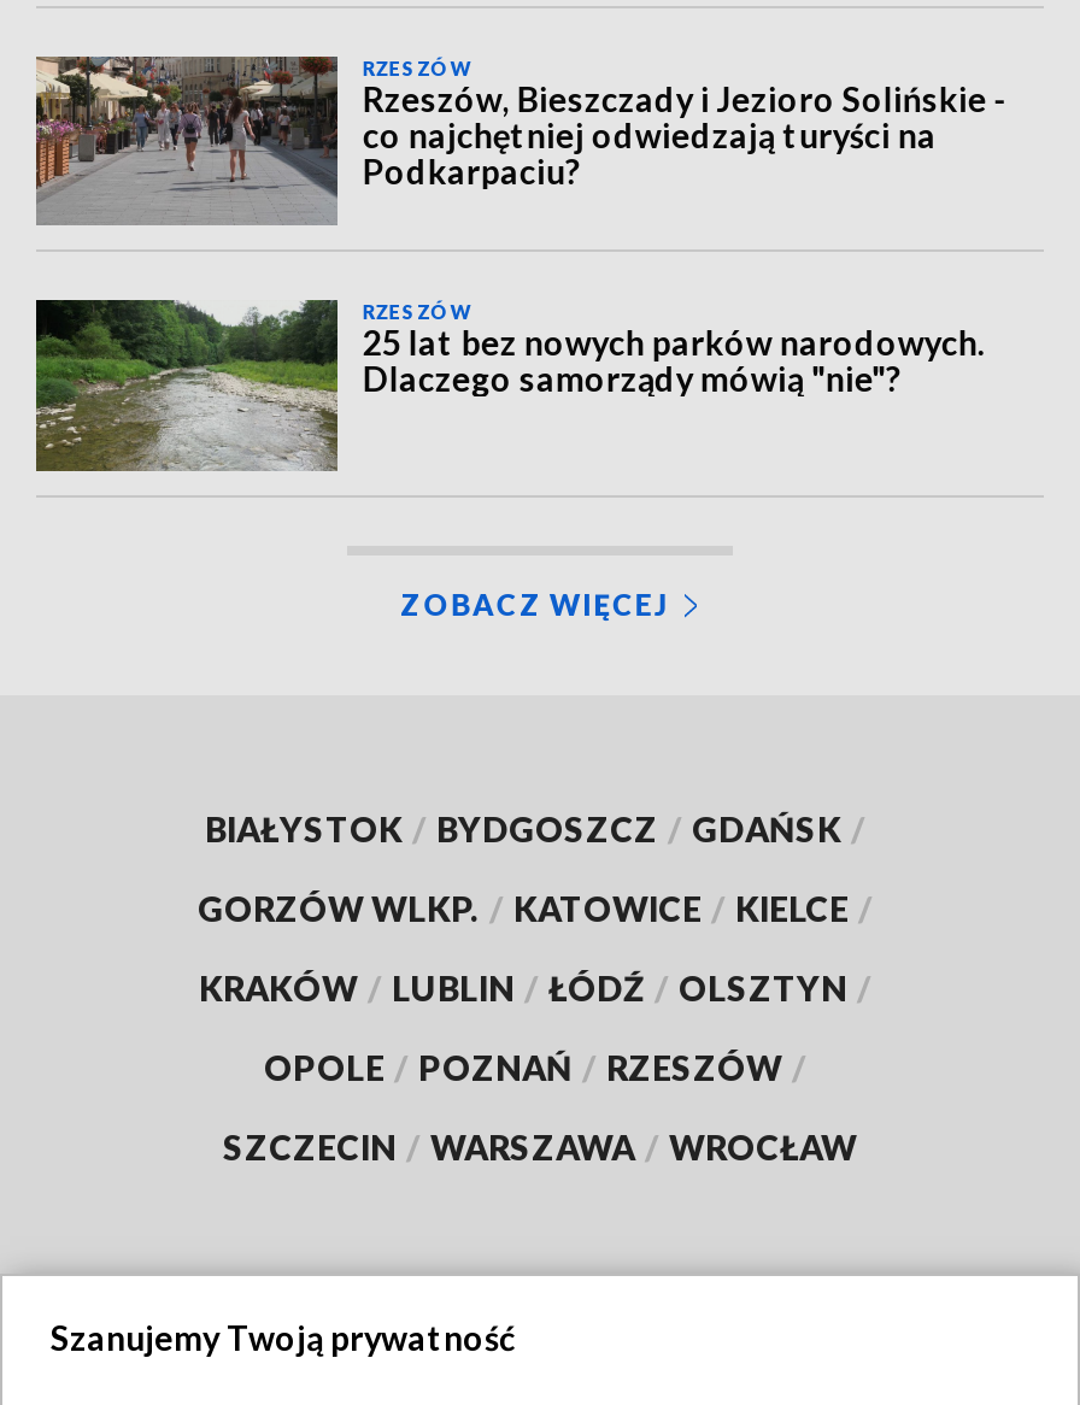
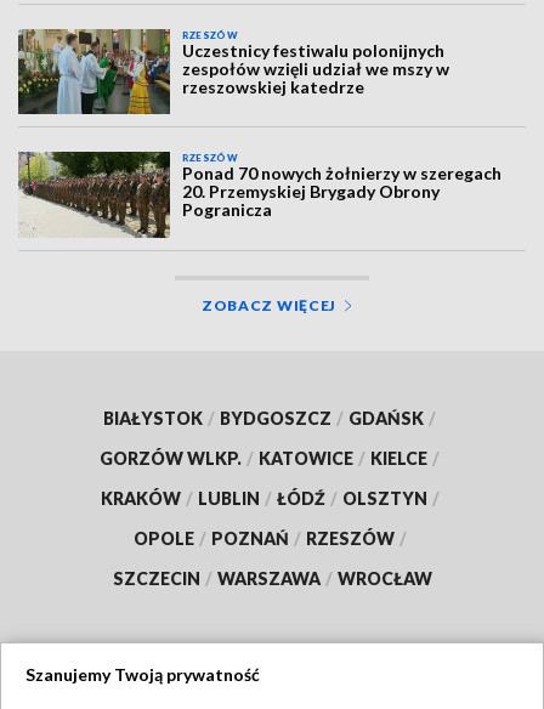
[34,54,1009,225] [image] | Rzeszów, Bieszczady i Jezioro Solińskie - | co najchętniej odwiedzają turyści na | Podkarpaciu? -> [17,29,450,115] [image] | Uczestnicy festiwalu polonijnych | zespołów wzięli udział we mszy w | rzeszowskiej katedrze
[34,298,985,474] [image] | 25 lat bez nowych parków narodowych. | Dlaczego samorządy mówią "nie"? -> [18,151,502,238] [image] | Ponad 70 nowych żołnierzy w szeregach | 20. Przemyskiej Brygady Obrony | Pogranicza

